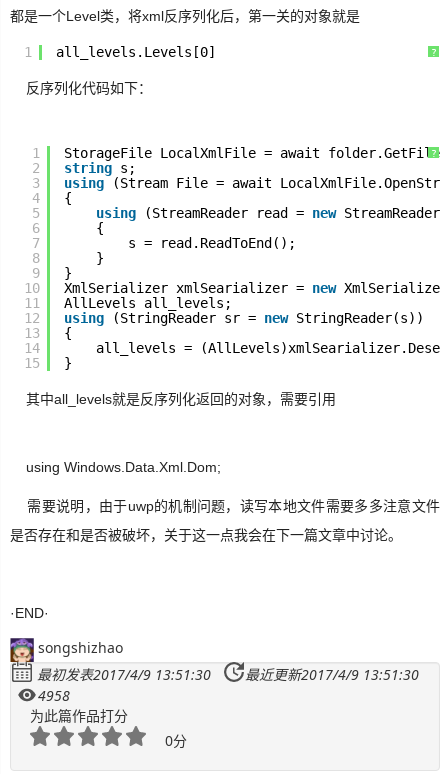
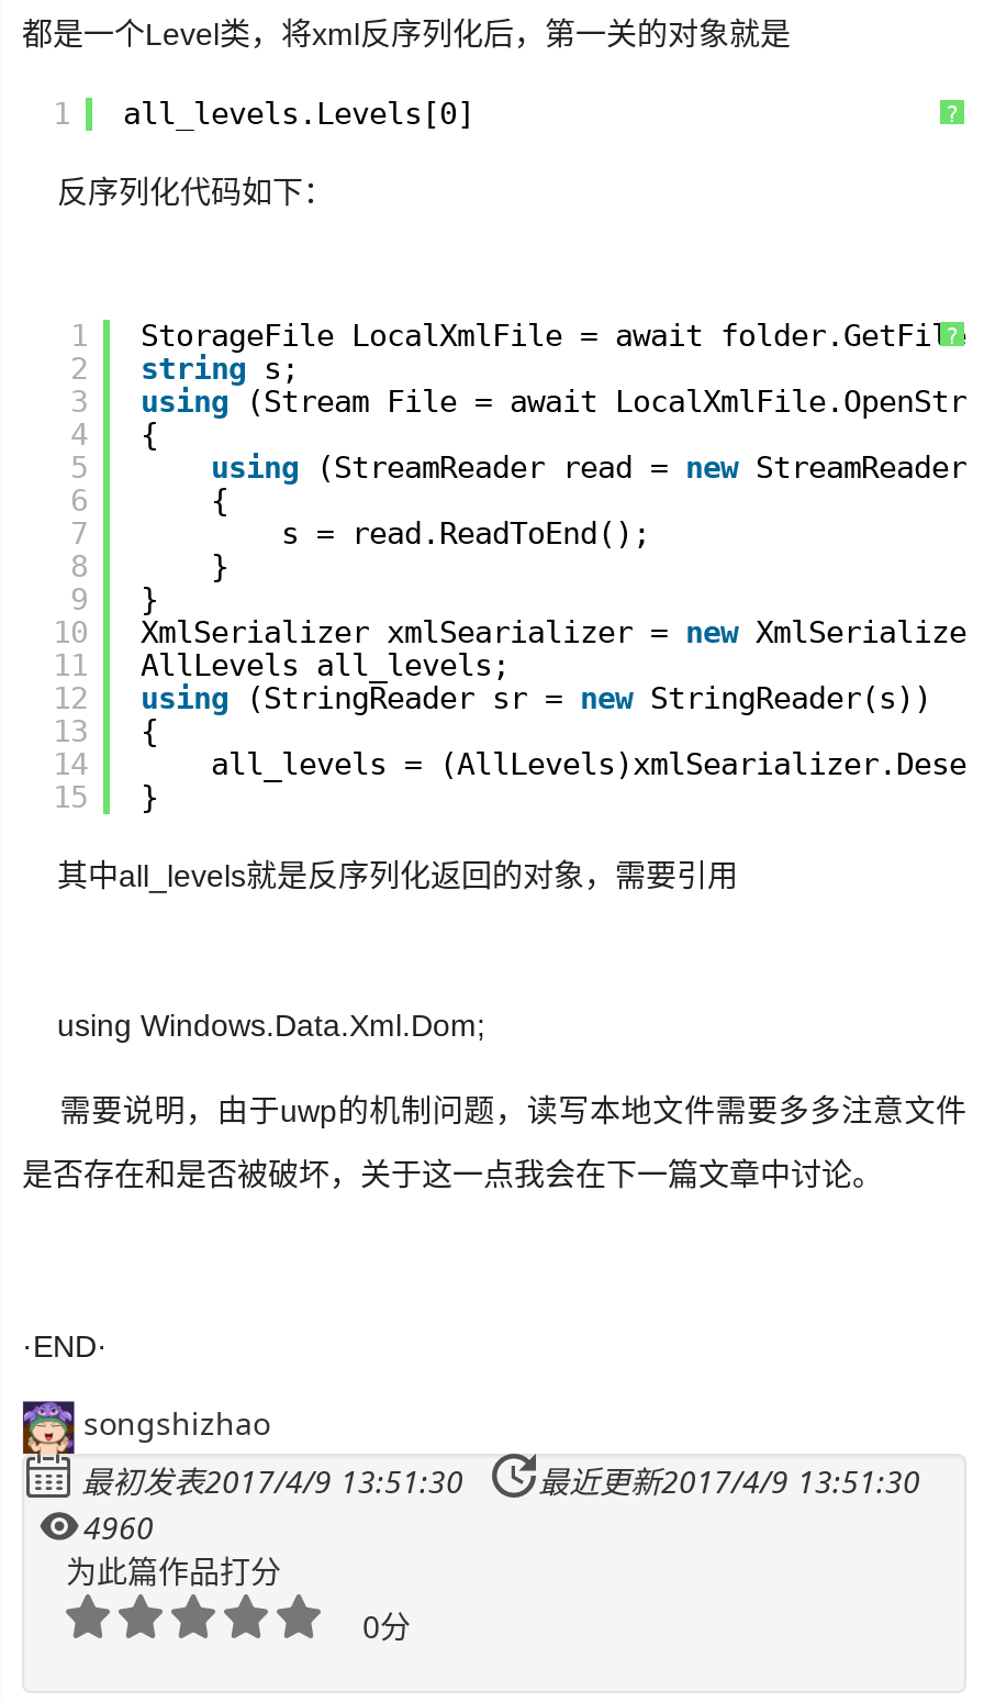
[34,686,70,705] 4958 -> [75,1506,154,1548] 4960

